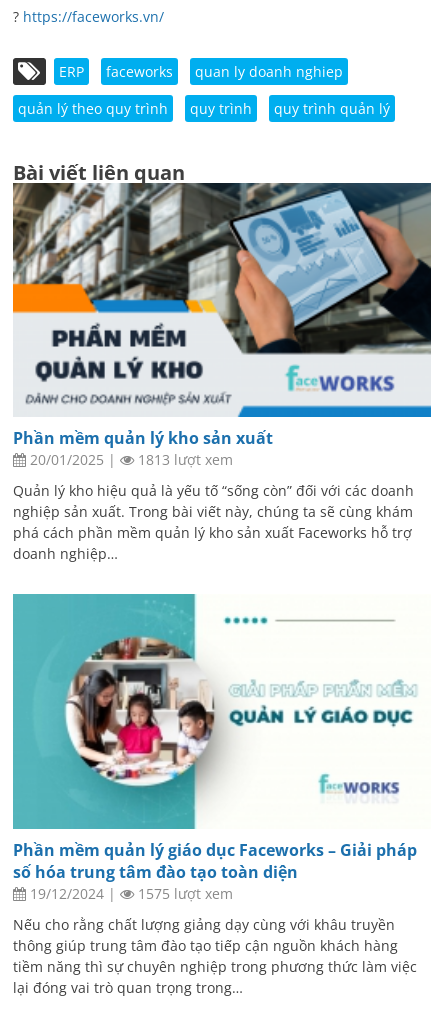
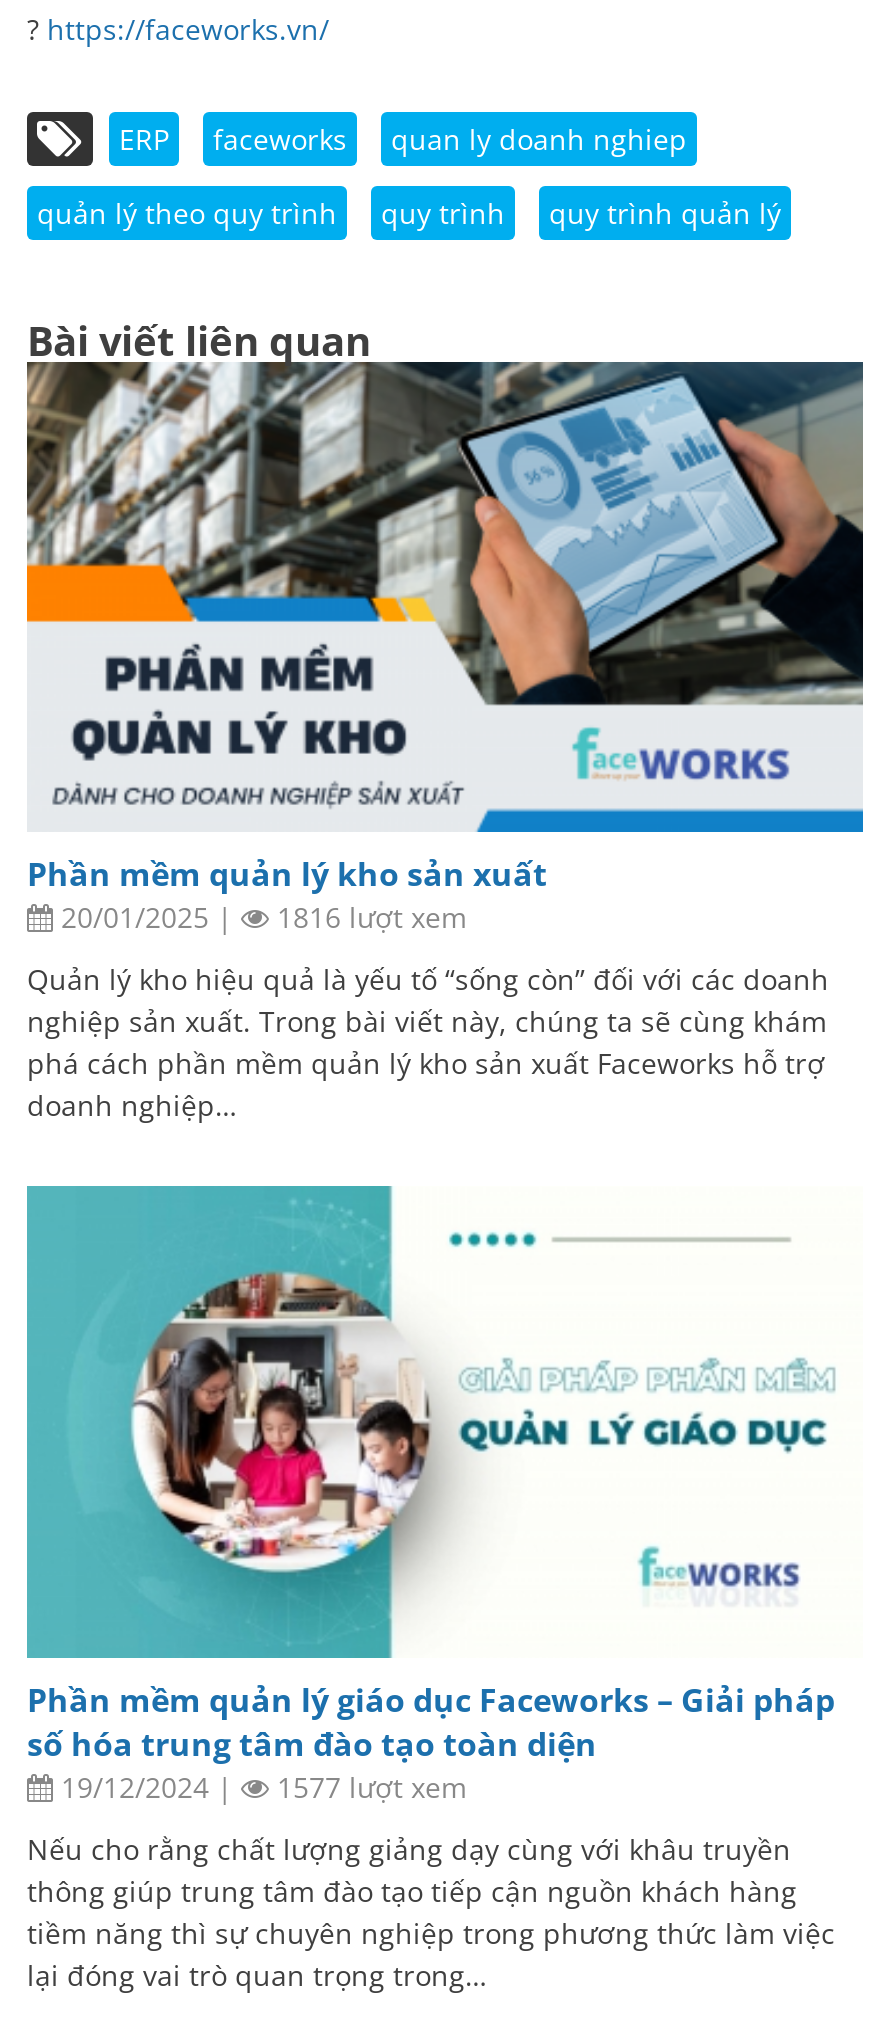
[134,450,233,469] 1813 lượt xem -> [269,899,467,937] 1816 lượt xem
[134,884,233,903] 1575 lượt xem -> [269,1768,467,1806] 1577 lượt xem

